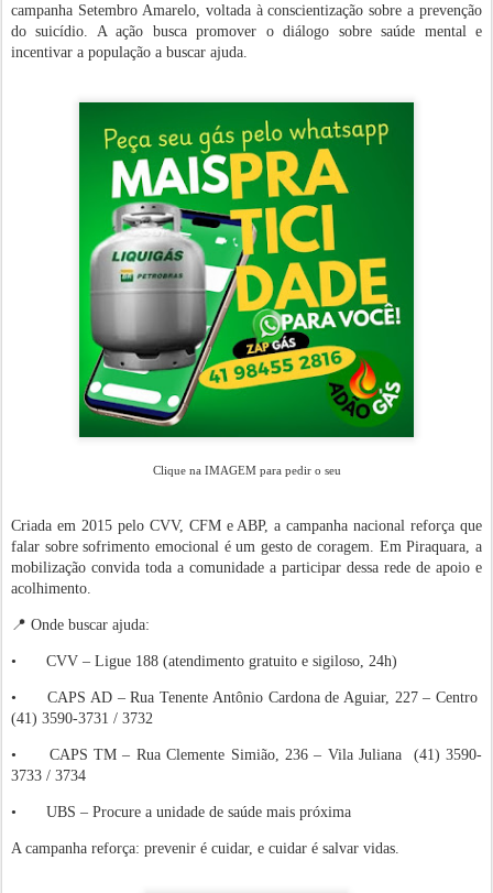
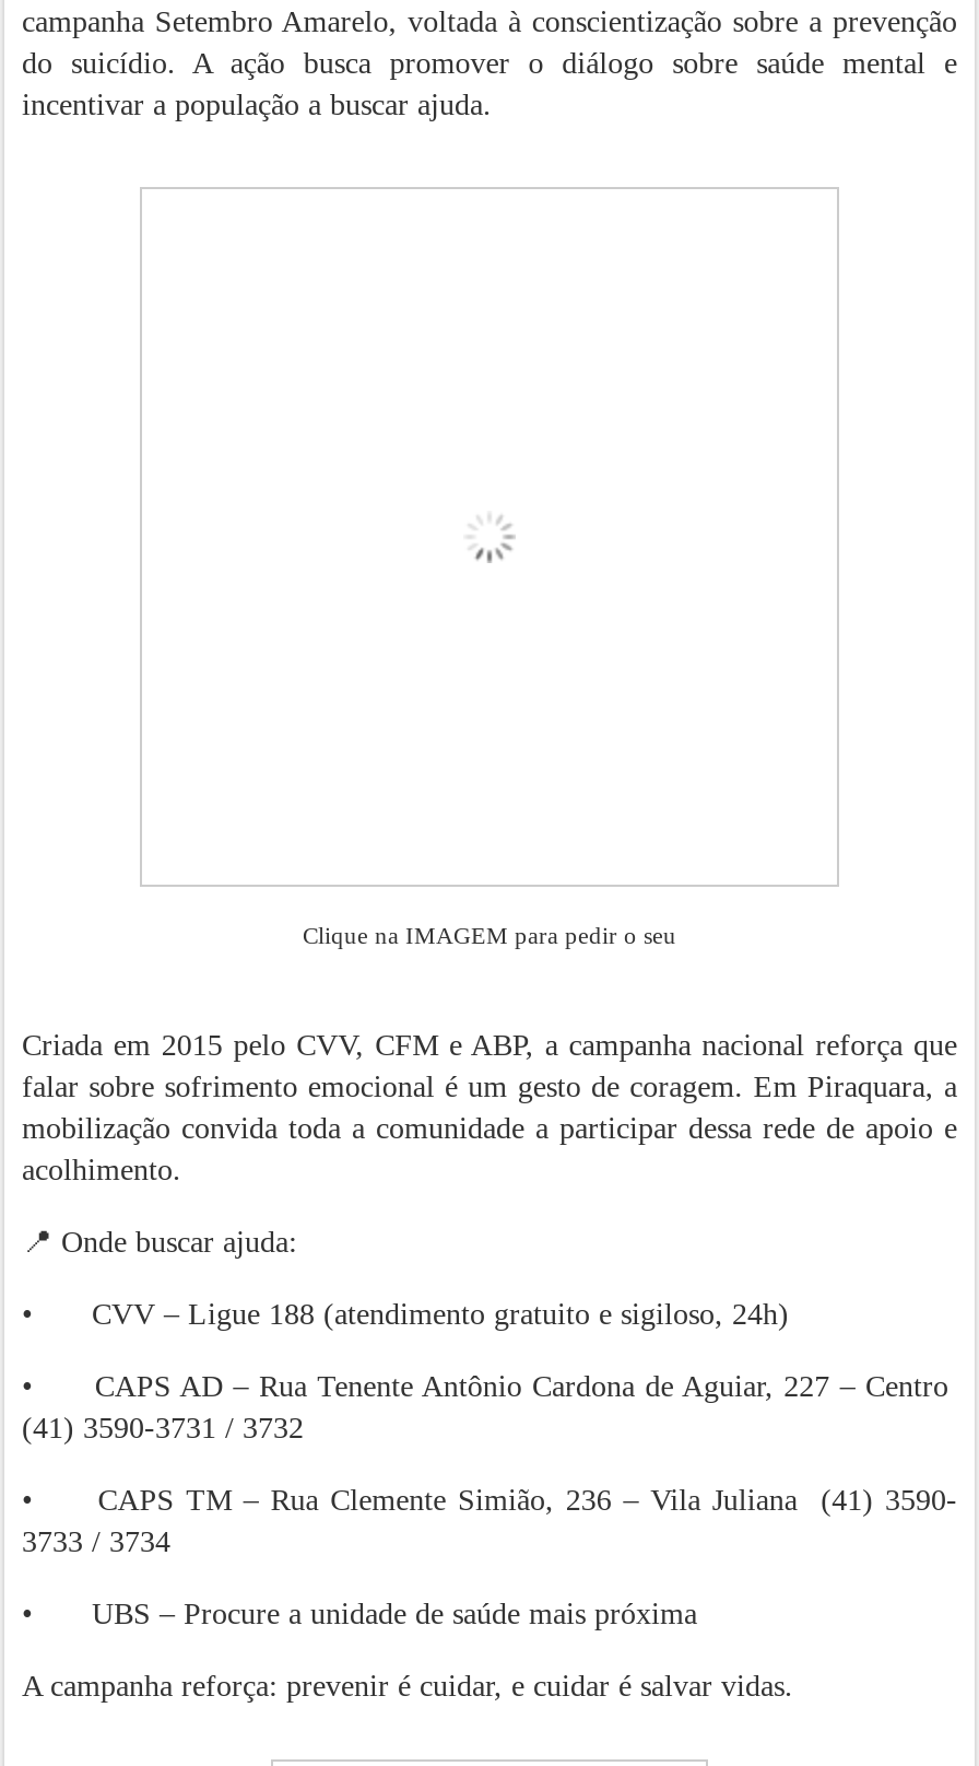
[78,101,415,438] [image] -> none

